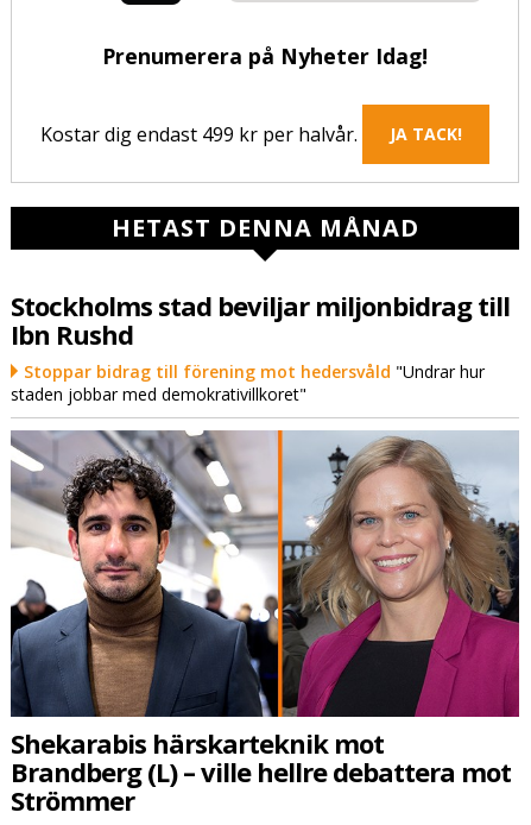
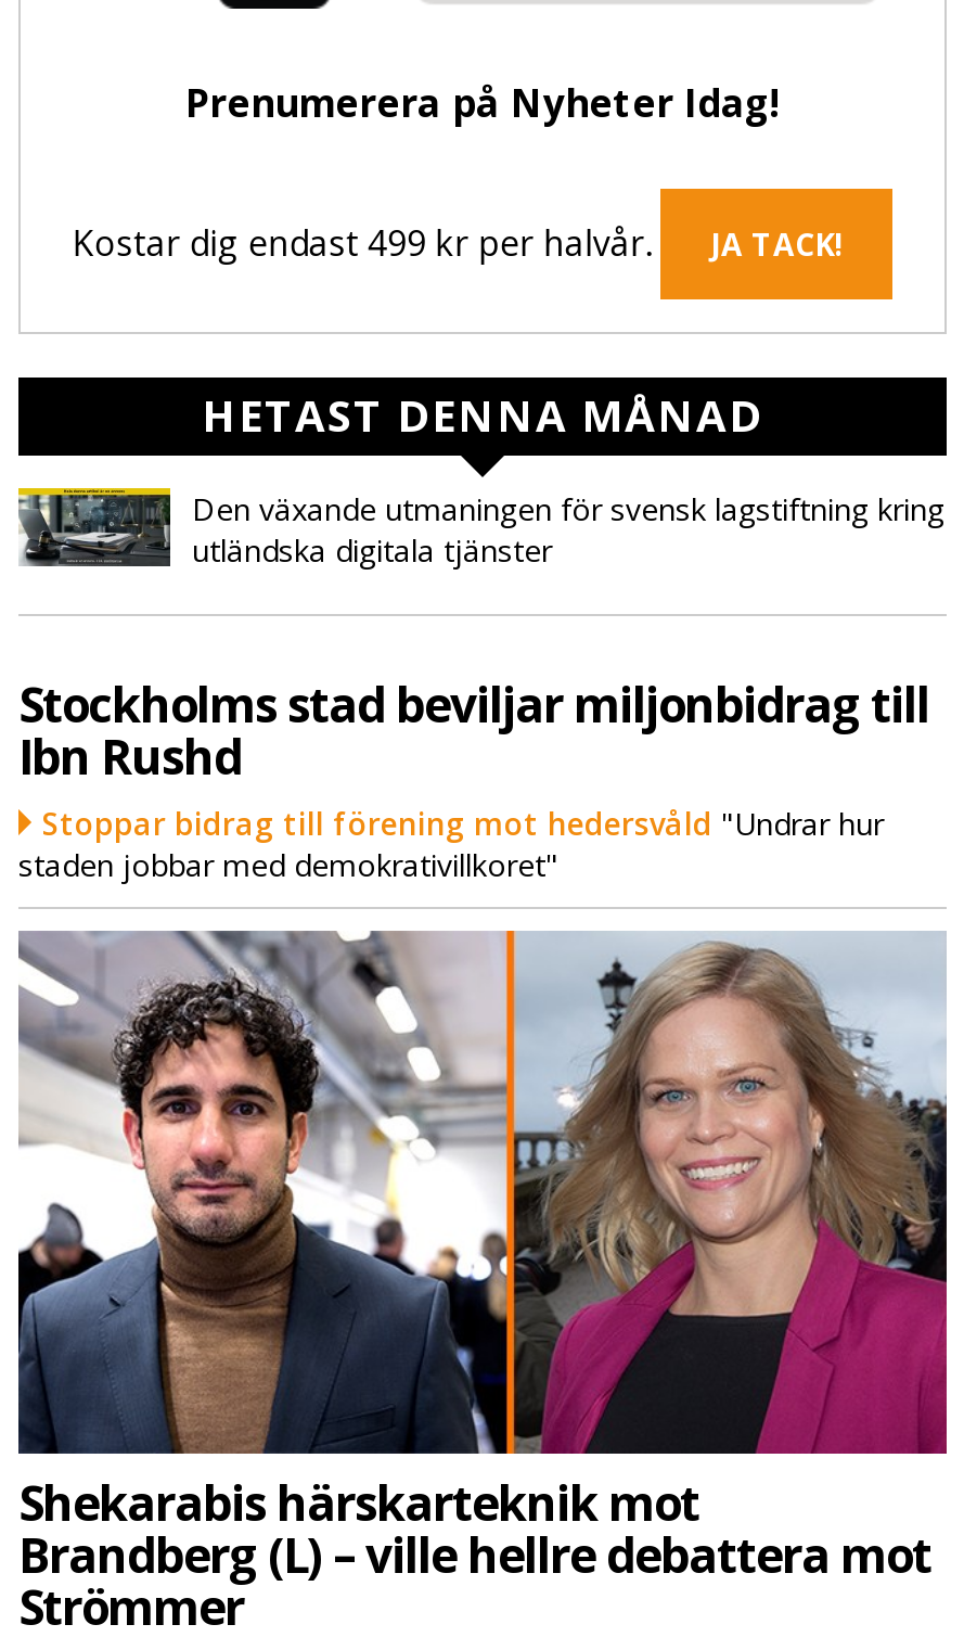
none -> [16,486,944,571] [image] | Den växande utmaningen för svensk lagstiftning kring | utländska digitala tjänster

